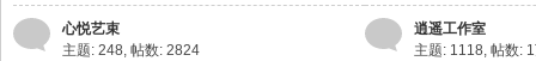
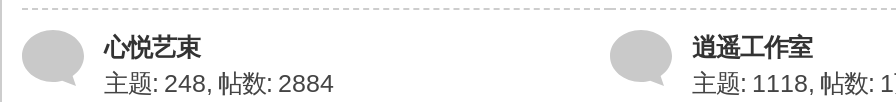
[62,42,200,59] 主题: 248,帖数: 2824 -> [104,70,334,98] 主题: 248,帖数: 2884

